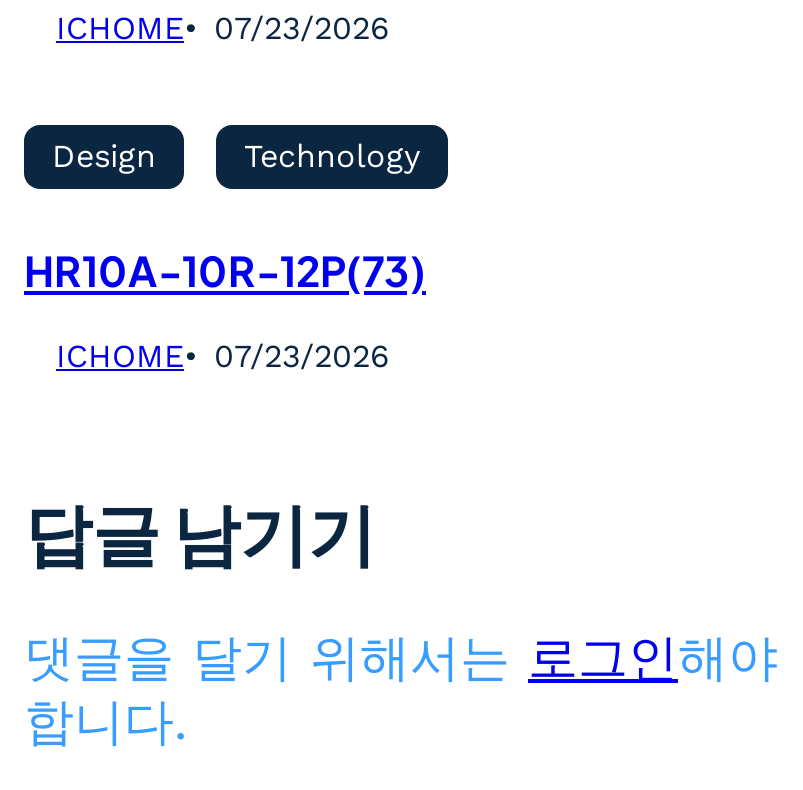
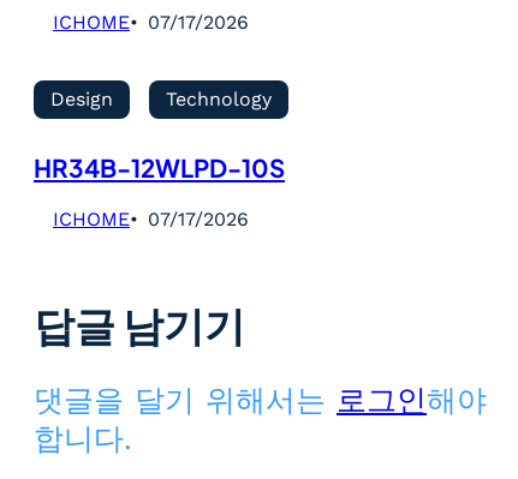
[56,9,390,47] ICHOME 07/23/2026 -> [53,11,249,34] ICHOME 07/17/2026
[24,245,426,297] HR10A-10R-12P(73) -> [34,153,285,184] HR34B-12WLPD-10S
[56,337,390,375] ICHOME 07/23/2026 -> [53,208,249,231] ICHOME 07/17/2026

